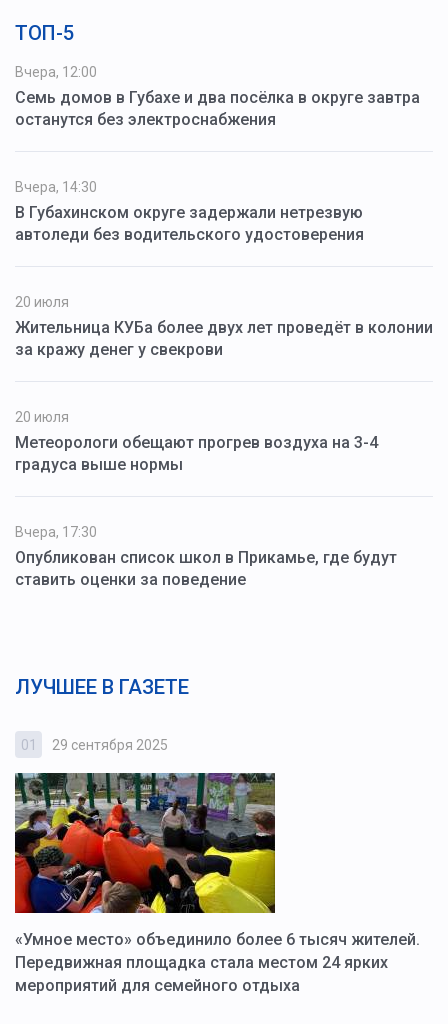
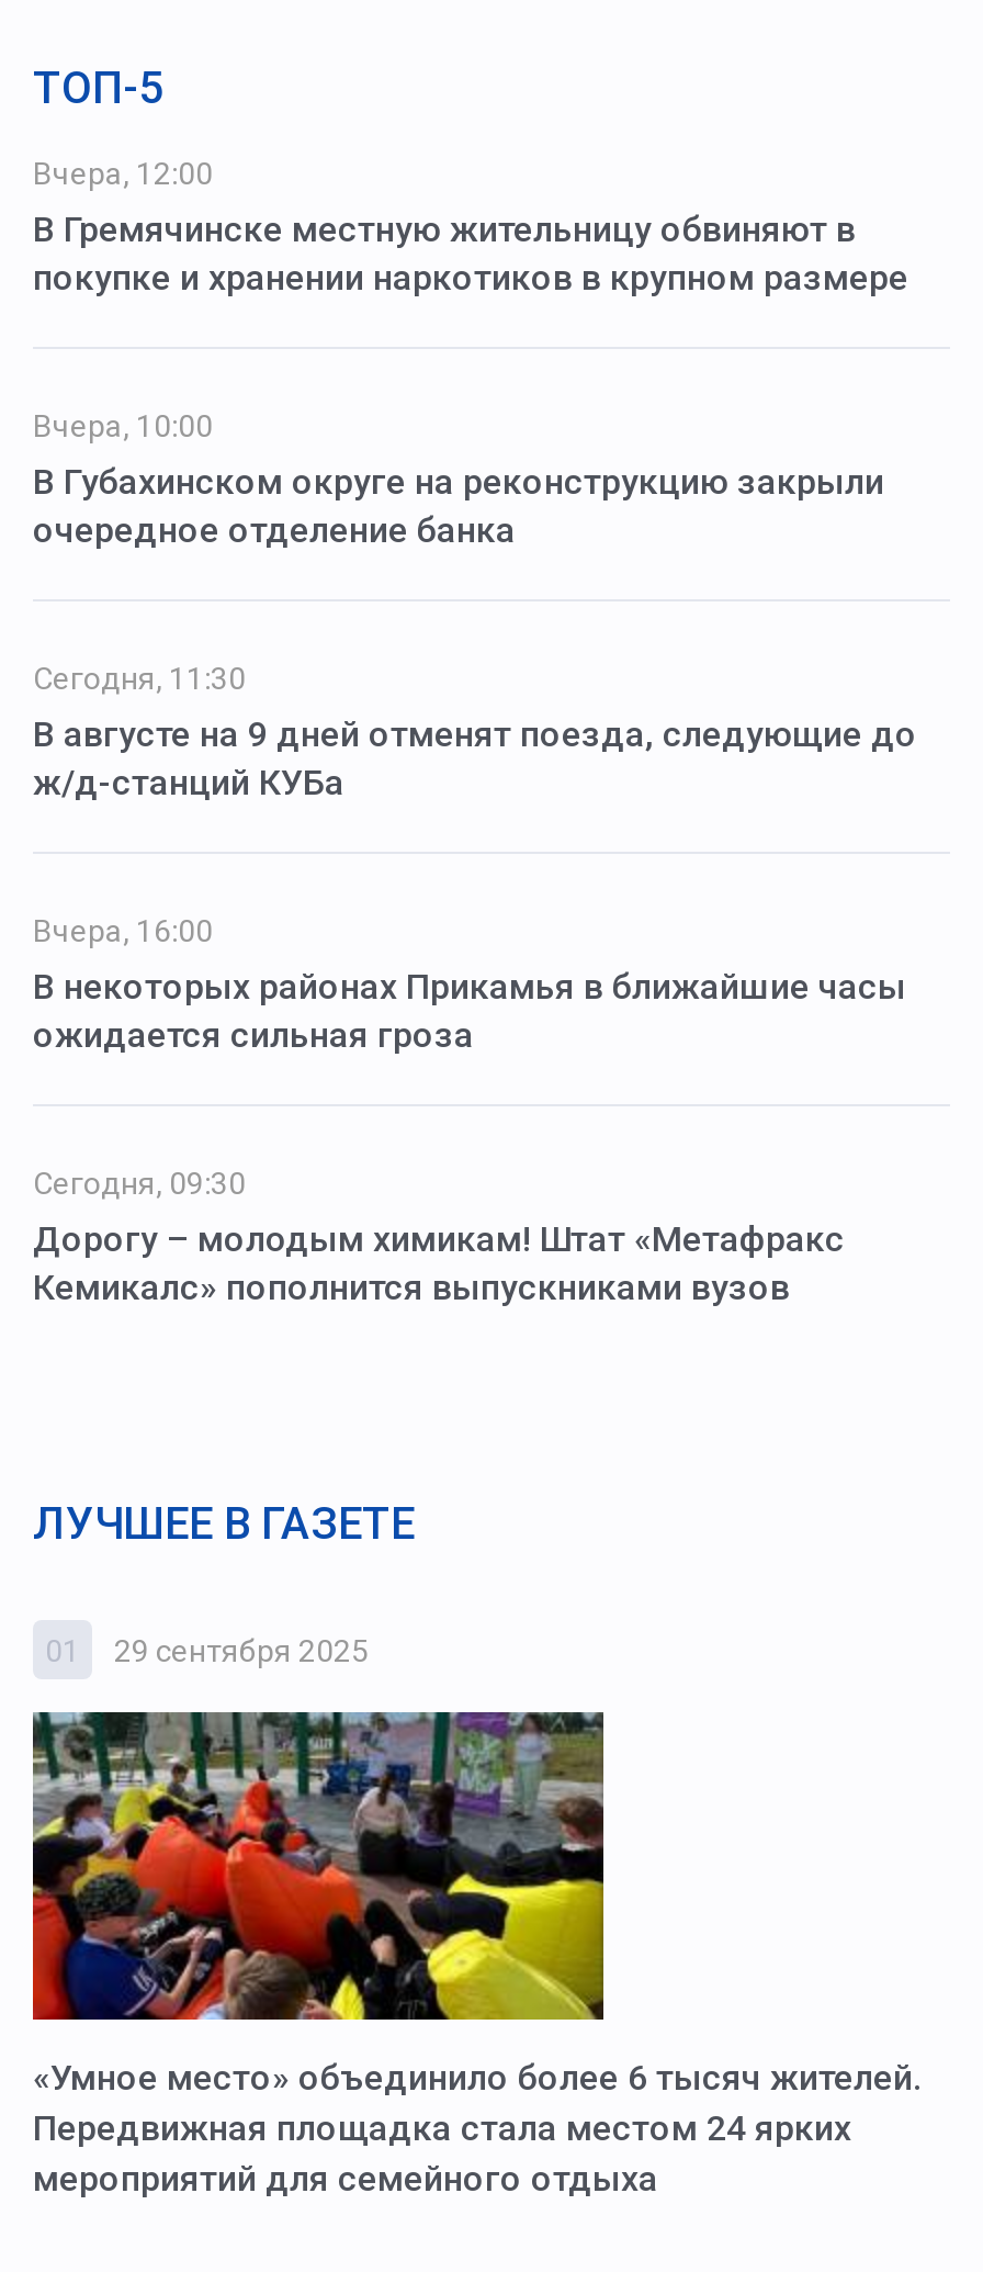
[15,88,420,129] Семь домов в Губахе и два посёлка в округе завтра | останутся без электроснабжения -> [33,209,908,299] В Гремячинске местную жительницу обвиняют в | покупке и хранении наркотиков в крупном размере
[15,179,364,244] Вчера, 14:30 | В Губахинском округе задержали нетрезвую | автоледи без водительского удостоверения -> [33,409,884,552] Вчера, 10:00 | В Губахинском округе на реконструкцию закрыли | очередное отделение банка
[15,294,433,359] 20 июля | Жительница КУБа более двух лет проведёт в колонии | за кражу денег у свекрови -> [33,662,917,804] Сегодня, 11:30 | В августе на 9 дней отменят поезда, следующие до | ж/д-станций КУБа
[15,409,378,474] 20 июля | Метеорологи обещают прогрев воздуха на 3-4 | градуса выше нормы -> [33,914,906,1057] Вчера, 16:00 | В некоторых районах Прикамья в ближайшие часы | ожидается сильная гроза
[15,524,397,589] Вчера, 17:30 | Опубликован список школ в Прикамье, где будут | ставить оценки за поведение -> [33,1167,845,1309] Сегодня, 09:30 | Дорогу – молодым химикам! Штат «Метафракс | Кемикалс» пополнится выпускниками вузов

